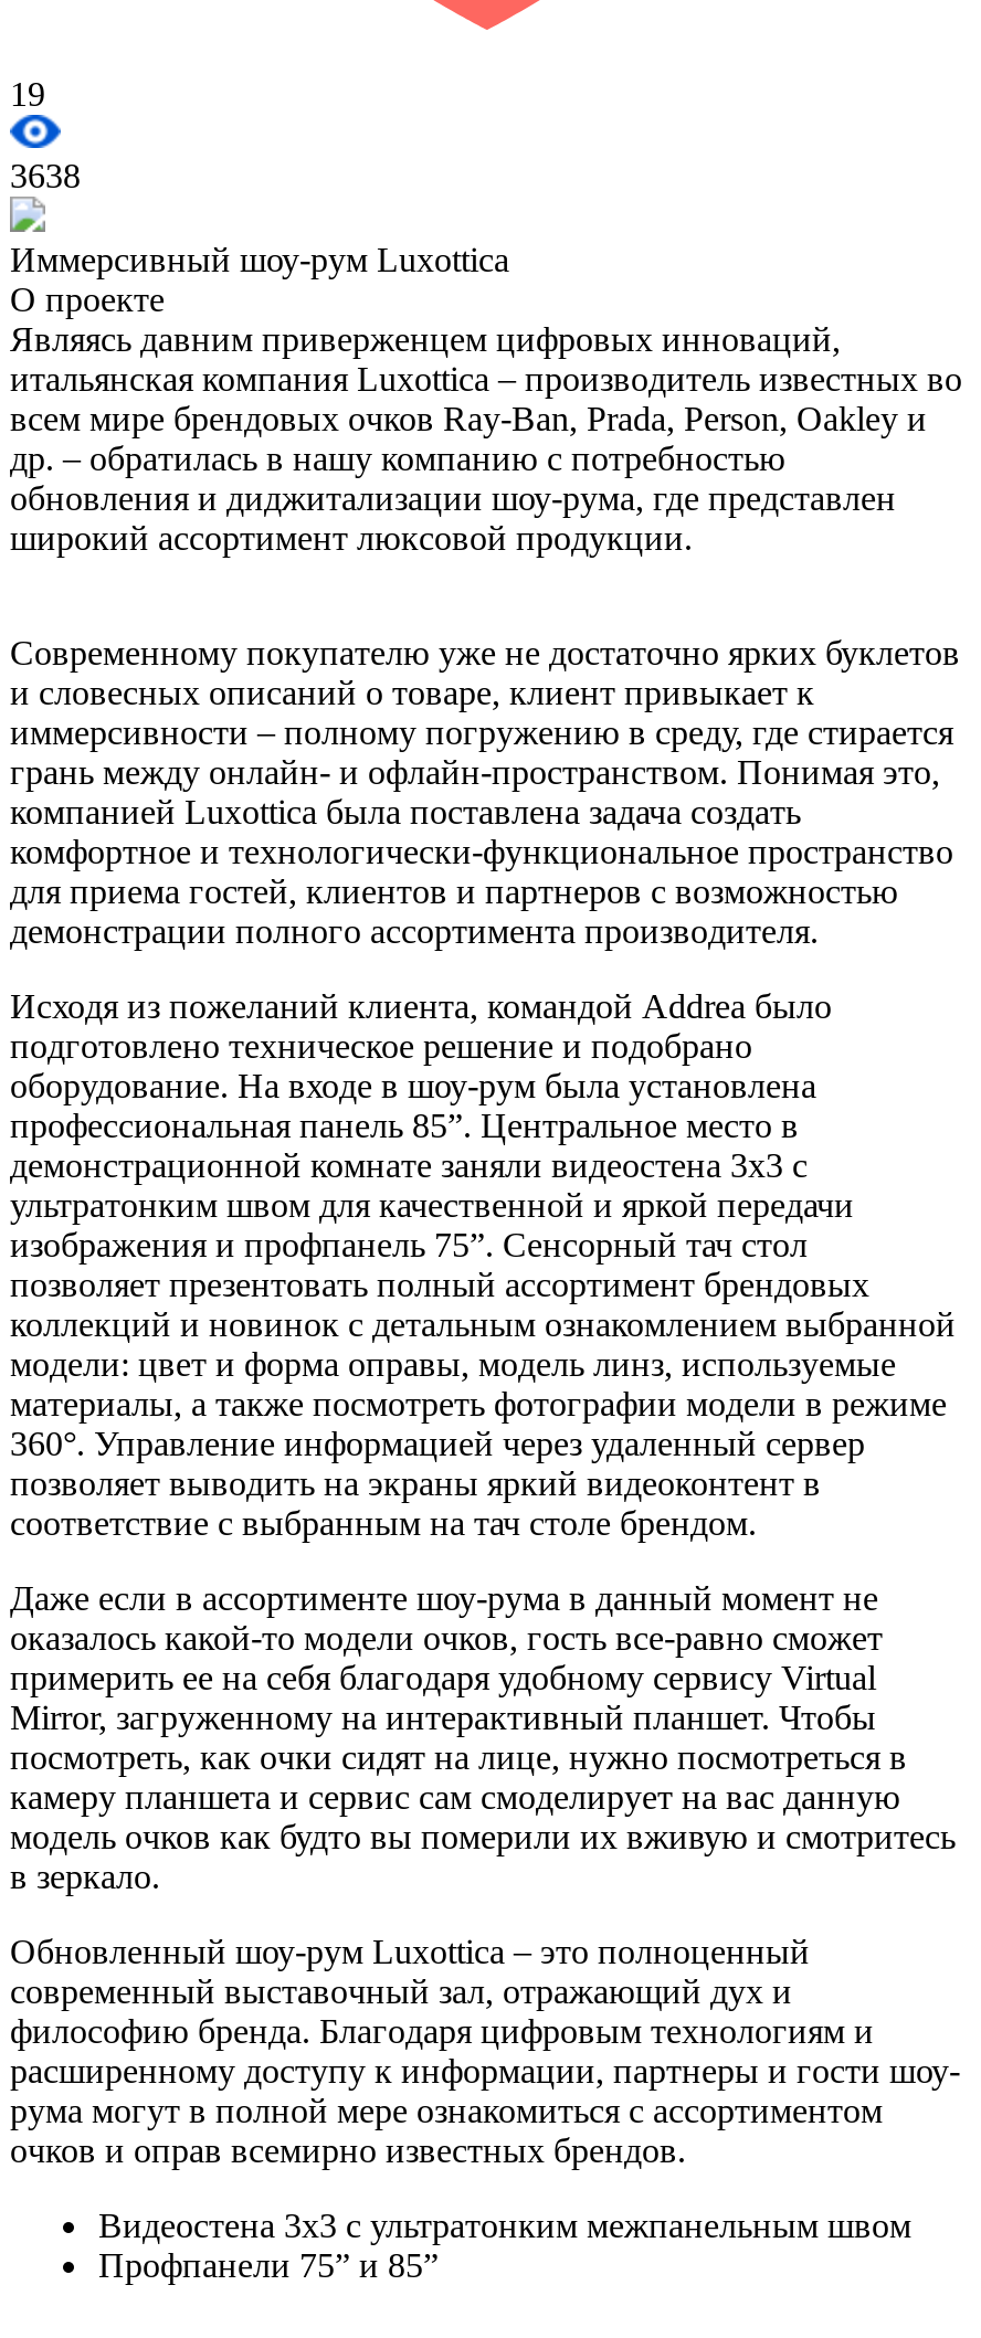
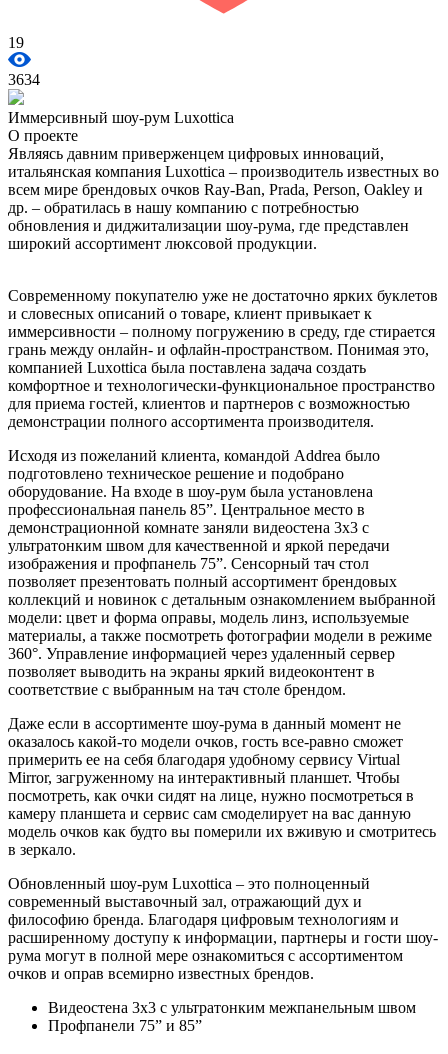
[10,158,81,195] 3638 -> [8,71,40,88] 3634

